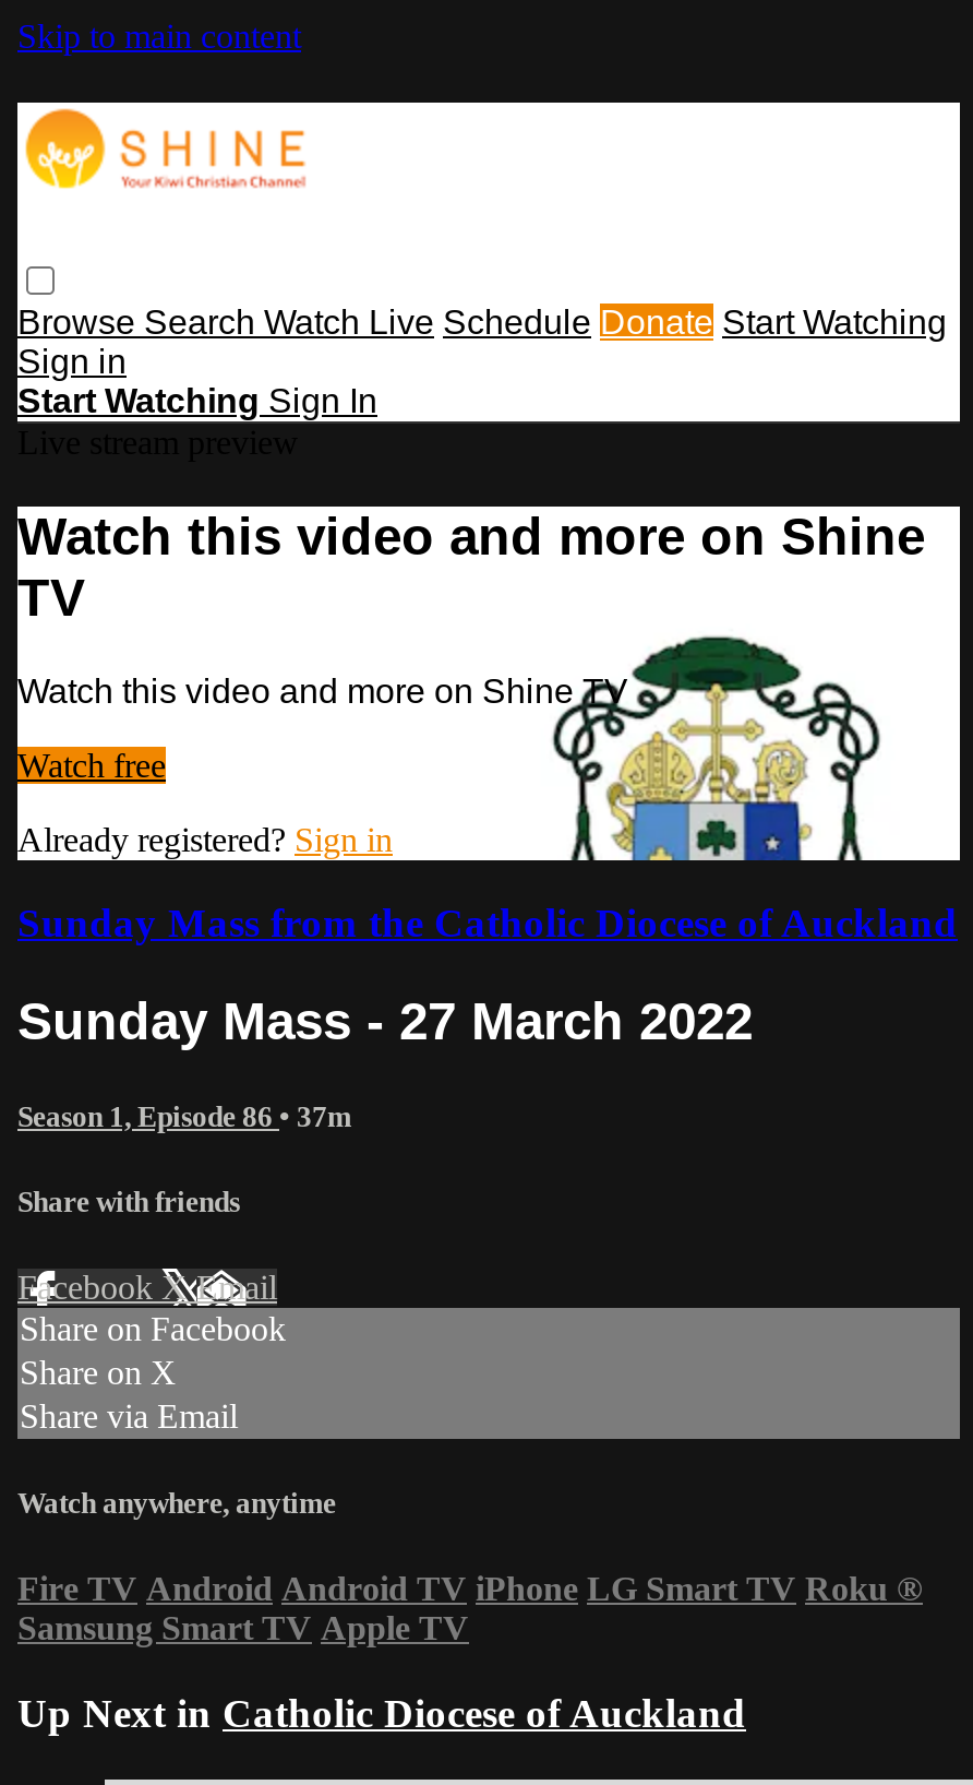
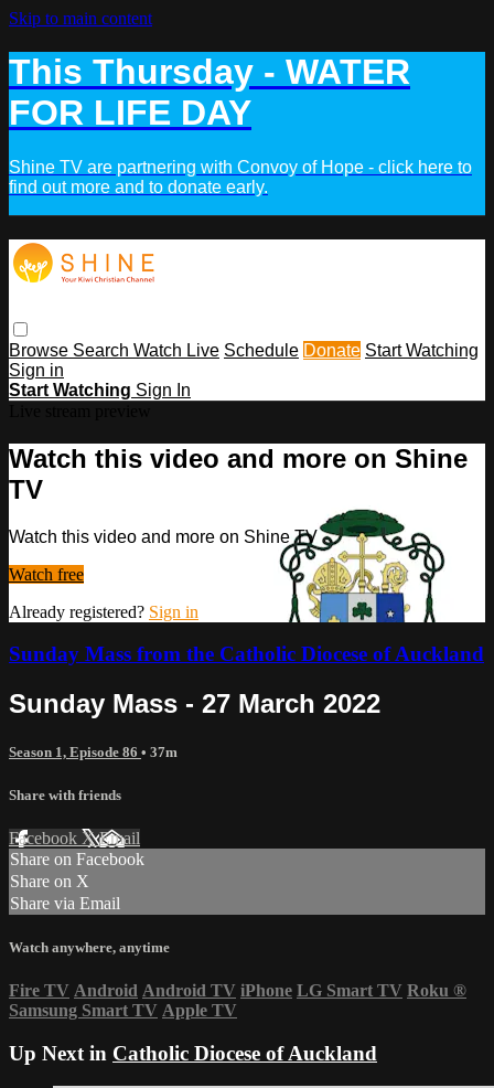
none -> [9,52,472,196] This Thursday - WATER | FOR LIFE DAY | Shine TV are partnering with Convoy of Hope - click here to | find out more and to donate early.

